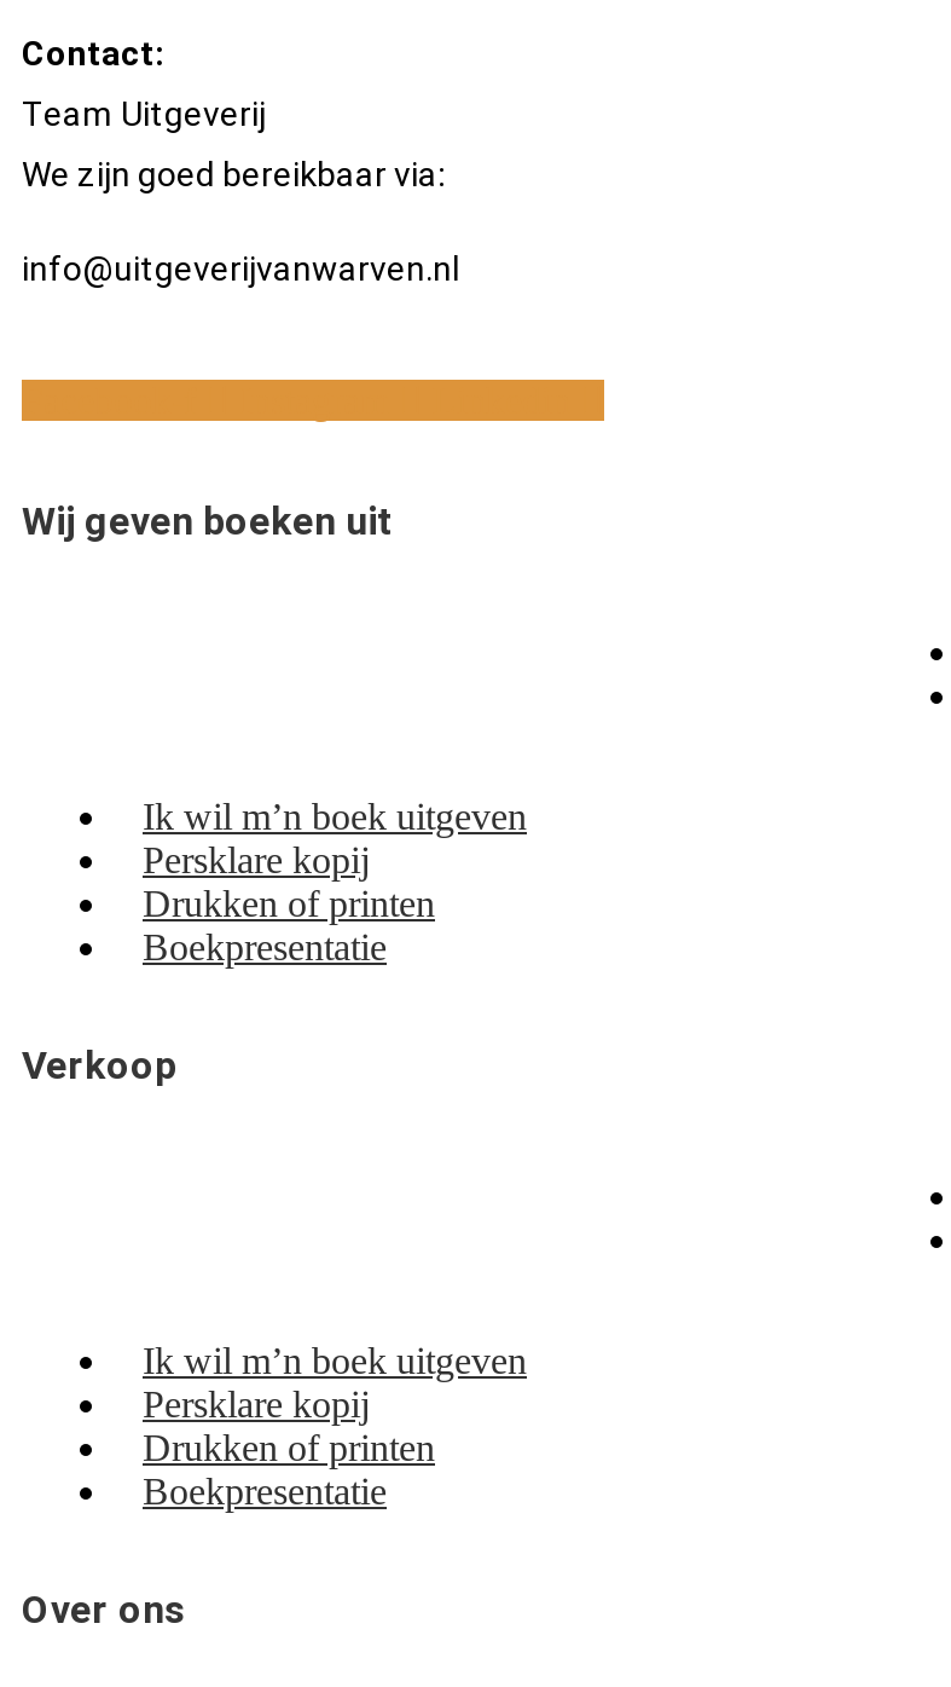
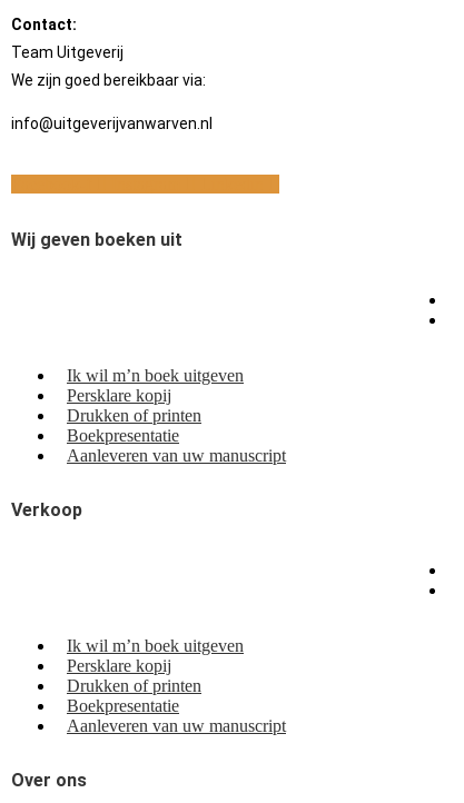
none -> [67,445,286,464] Aanleveren van uw manuscript
none -> [67,716,286,735] Aanleveren van uw manuscript

